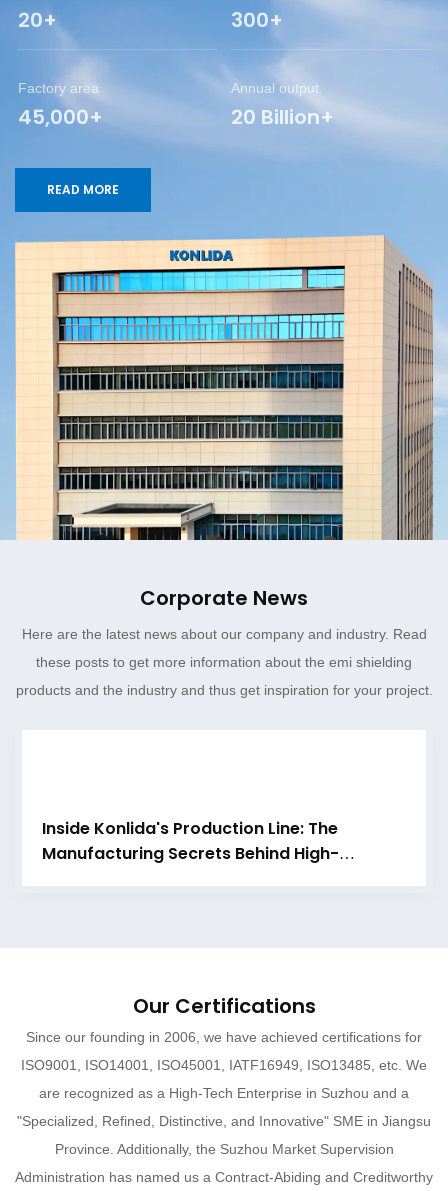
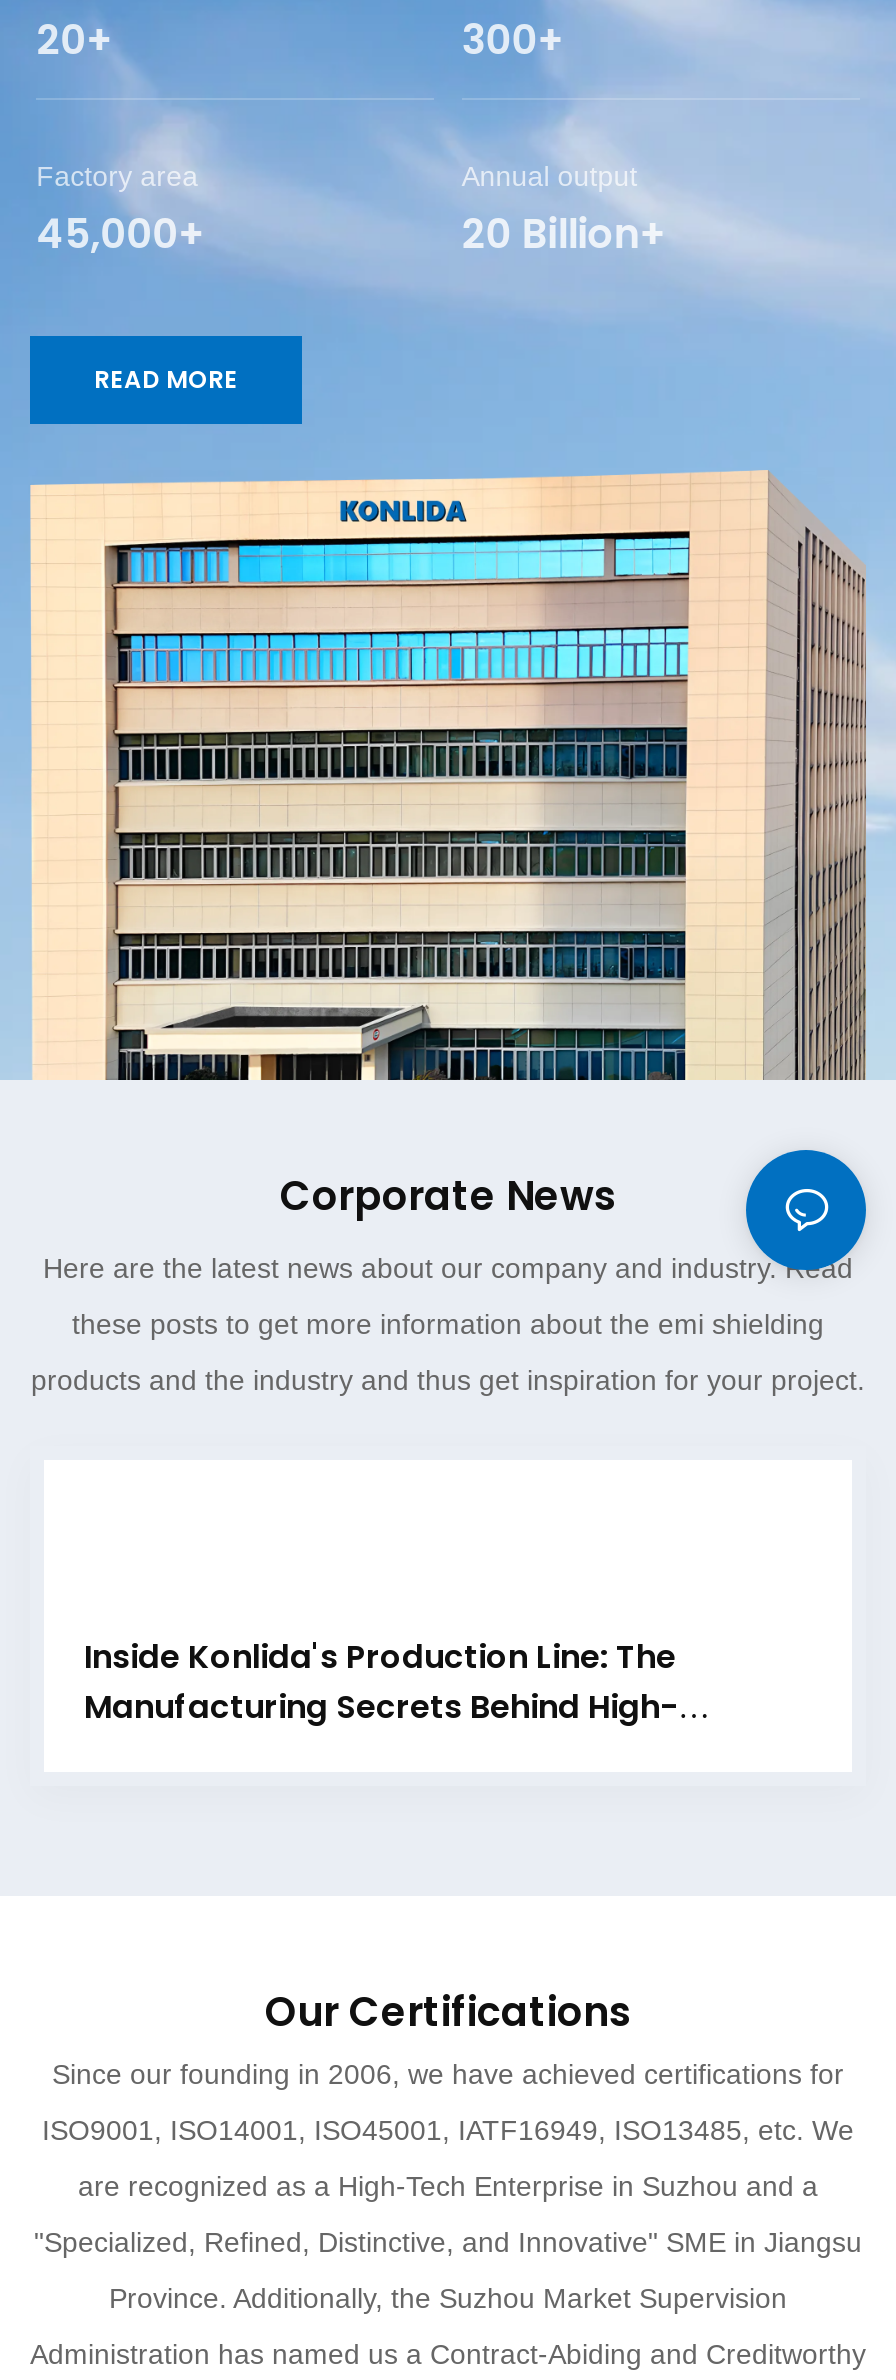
none -> [744,1148,868,1248] [image]

